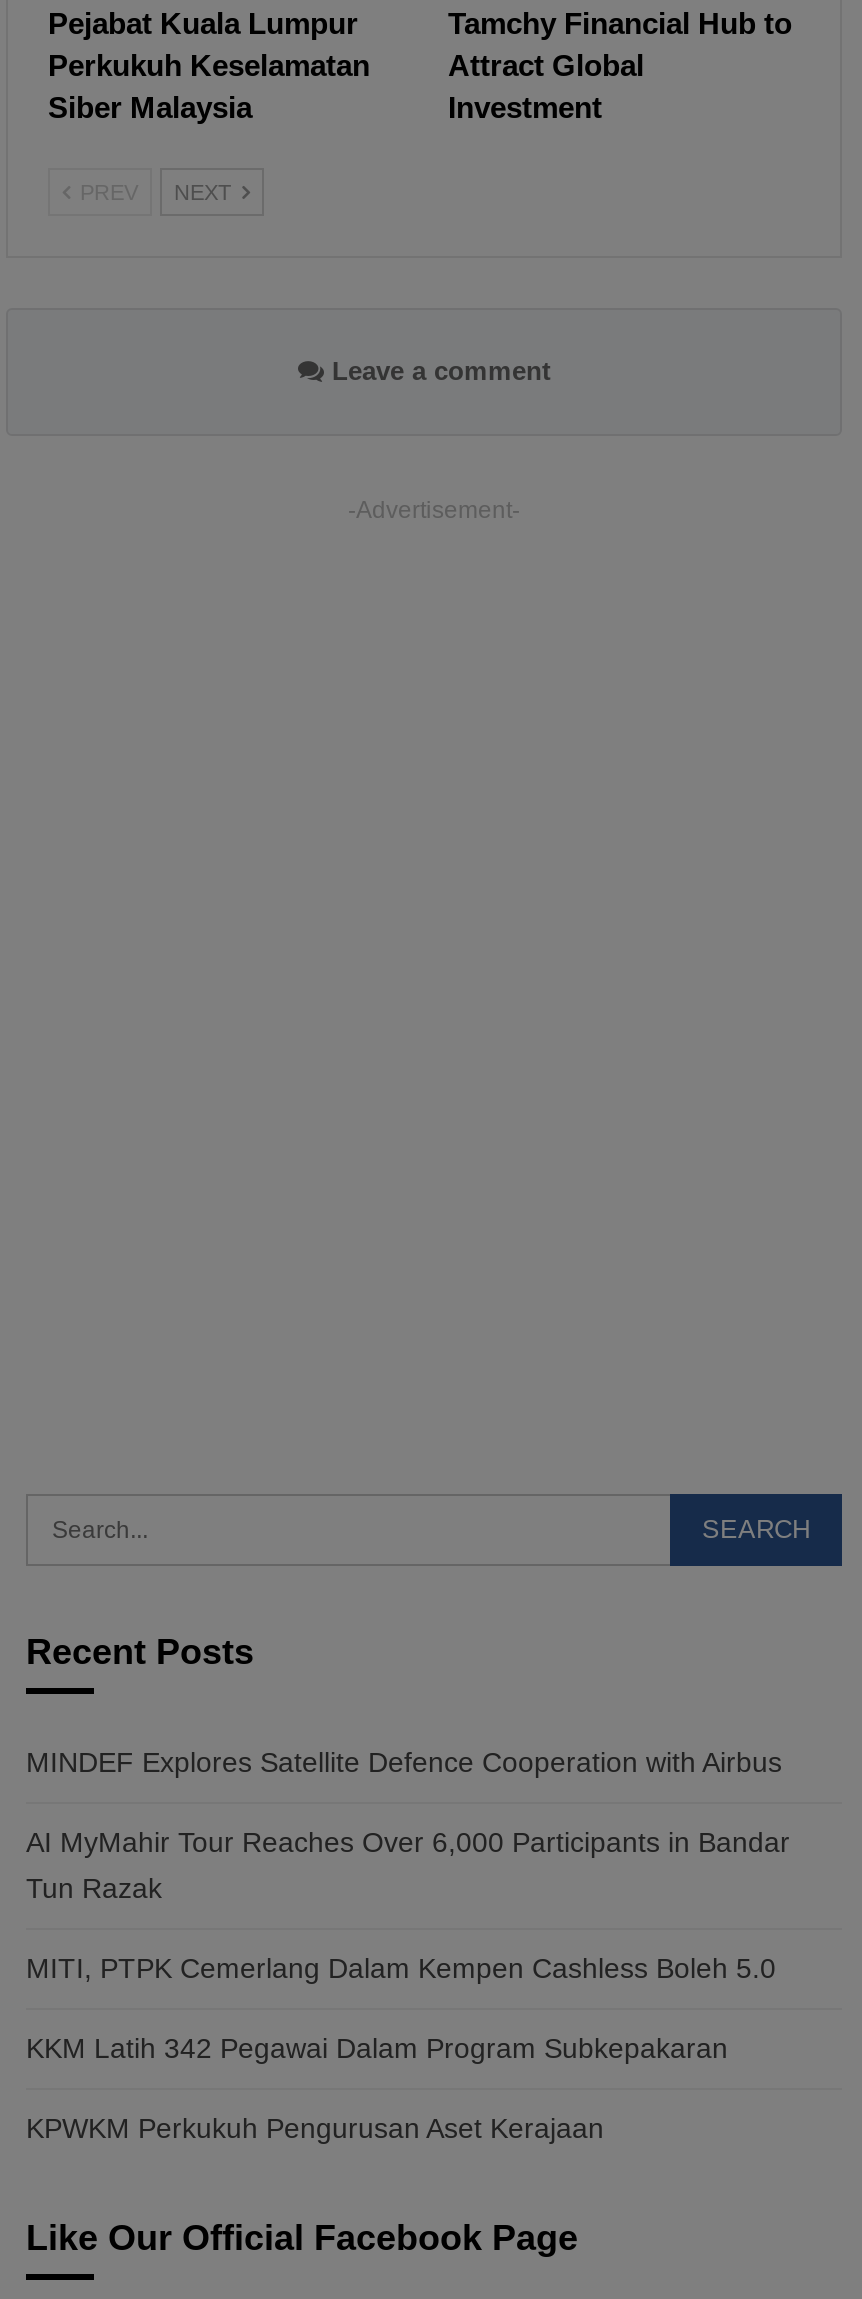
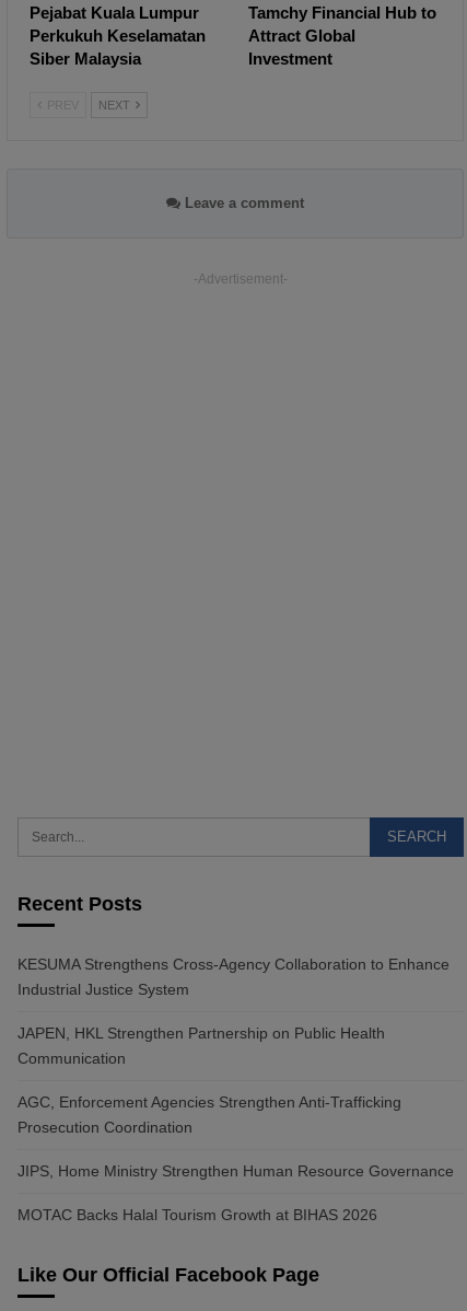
[26,1746,782,1778] MINDEF Explores Satellite Defence Cooperation with Airbus -> [17,955,450,998] KESUMA Strengthens Cross-Agency Collaboration to Enhance | Industrial Justice System
[26,1826,790,1904] AI MyMahir Tour Reaches Over 6,000 Participants in Bandar | Tun Razak -> [17,1024,385,1067] JAPEN, HKL Strengthen Partnership on Public Health | Communication
[26,1952,776,1984] MITI, PTPK Cemerlang Dalam Kempen Cashless Boleh 5.0 -> [17,1093,401,1136] AGC, Enforcement Agencies Strengthen Anti-Trafficking | Prosecution Coordination
[26,2032,728,2064] KKM Latih 342 Pegawai Dalam Program Subkepakaran -> [17,1162,454,1180] JIPS, Home Ministry Strengthen Human Resource Governance
[26,2112,604,2144] KPWKM Perkukuh Pengurusan Aset Kerajaan -> [17,1206,377,1223] MOTAC Backs Halal Tourism Growth at BIHAS 2026

